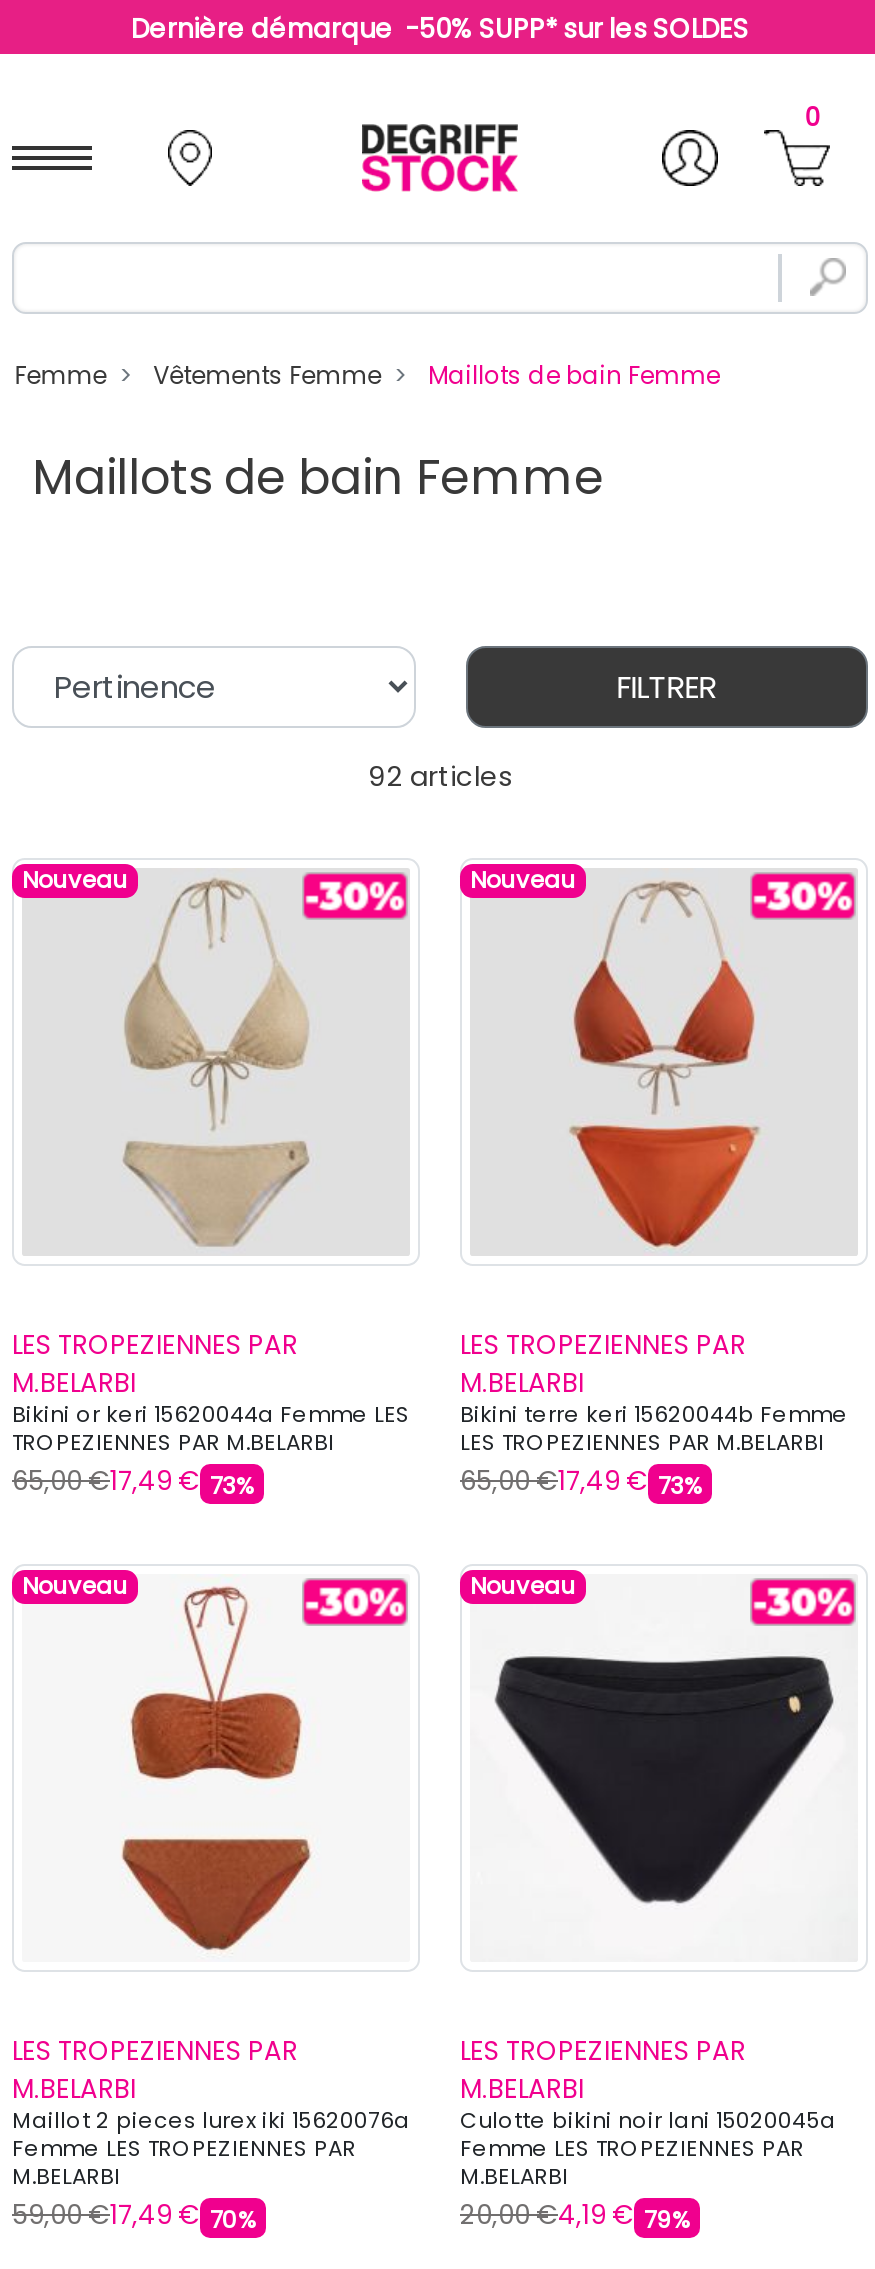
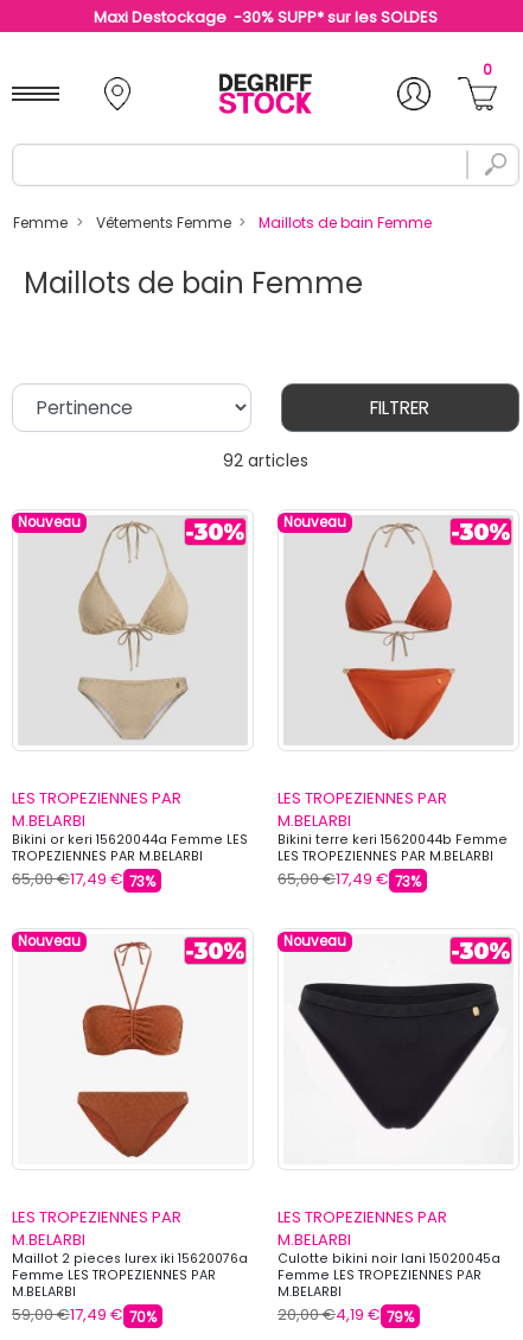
[131,10,749,48] Dernière démarque -50% SUPP* sur les SOLDES -> [94,6,438,28] Maxi Destockage -30% SUPP* sur les SOLDES

